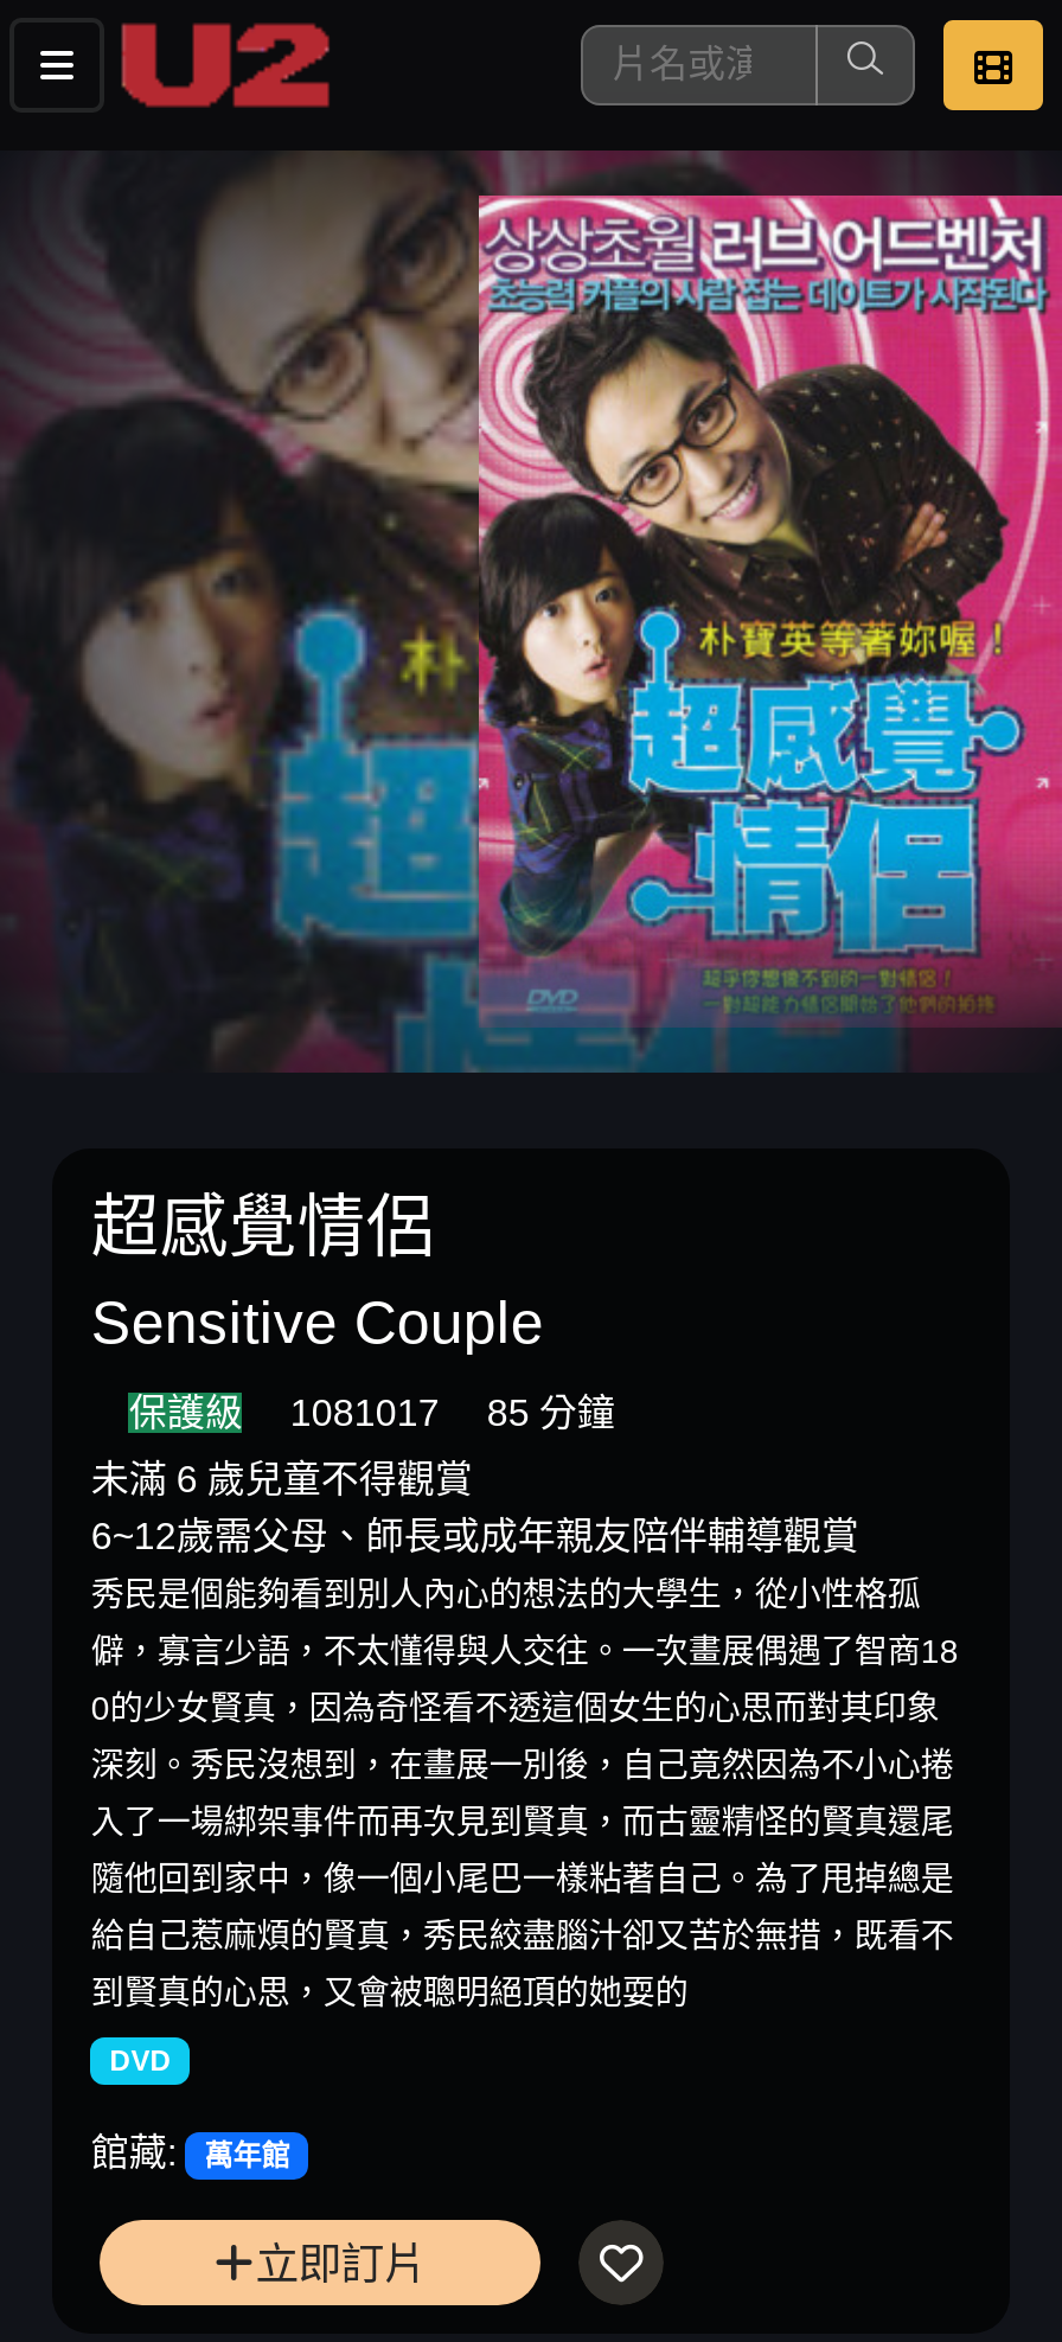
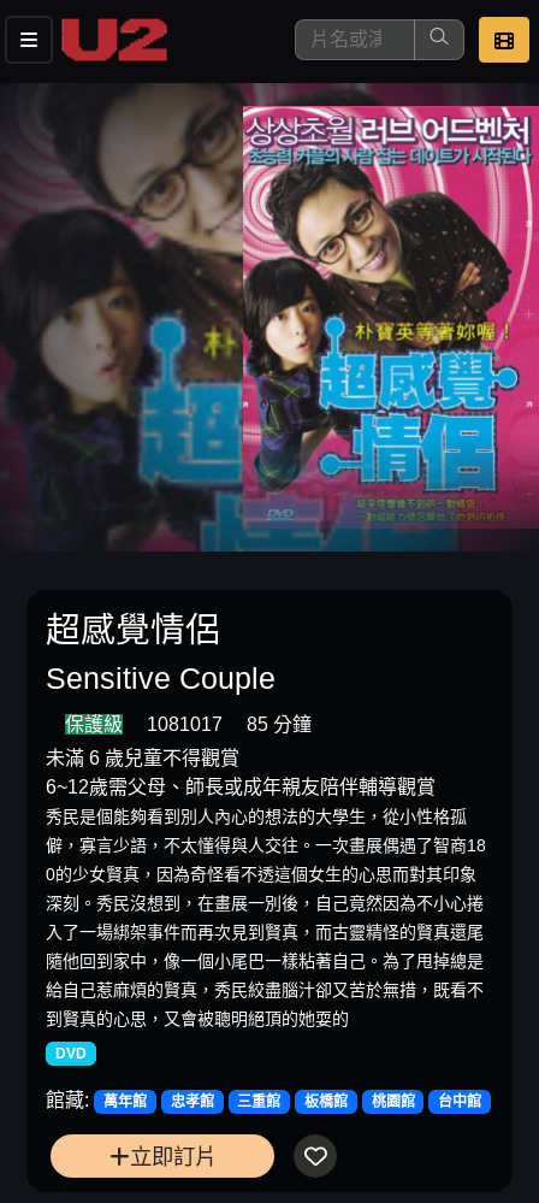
none -> [171,1094,481,1111] 忠孝館 | 三重館 | 板橋館 | 桃園館 | 台中館

